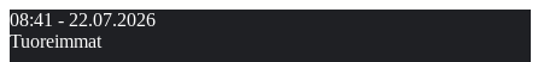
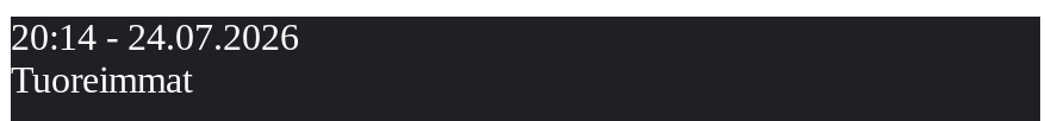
[10,10,156,30] 08:41 - 22.07.2026 -> [11,17,299,57] 20:14 - 24.07.2026

